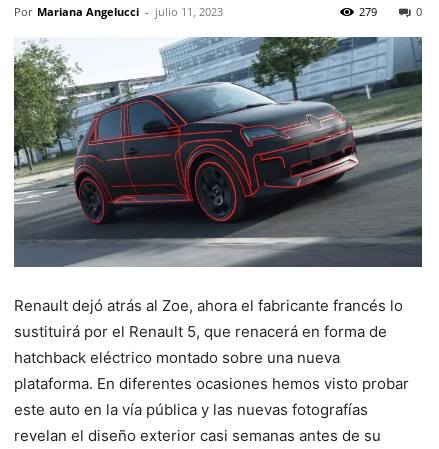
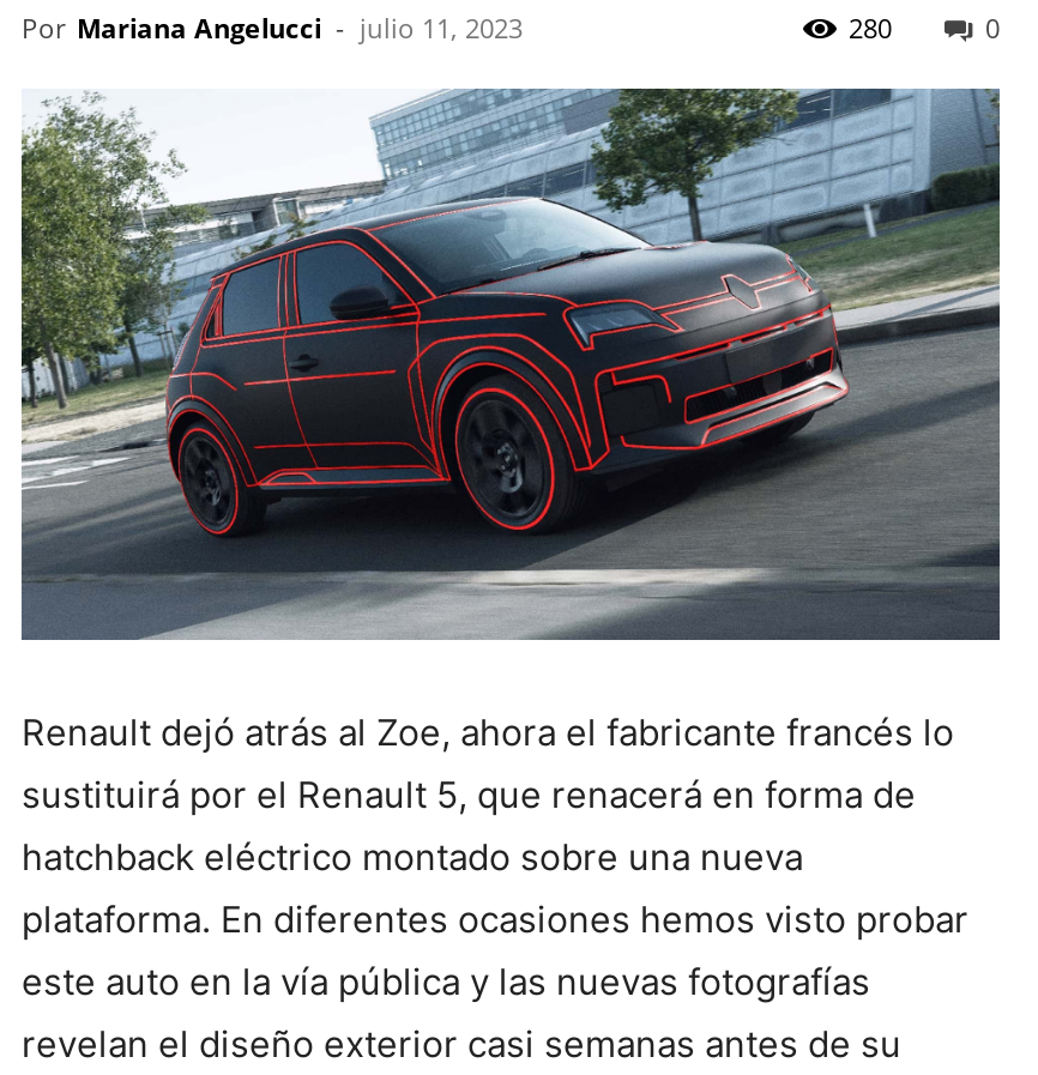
[359,4,377,19] 279 -> [849,10,892,46] 280

